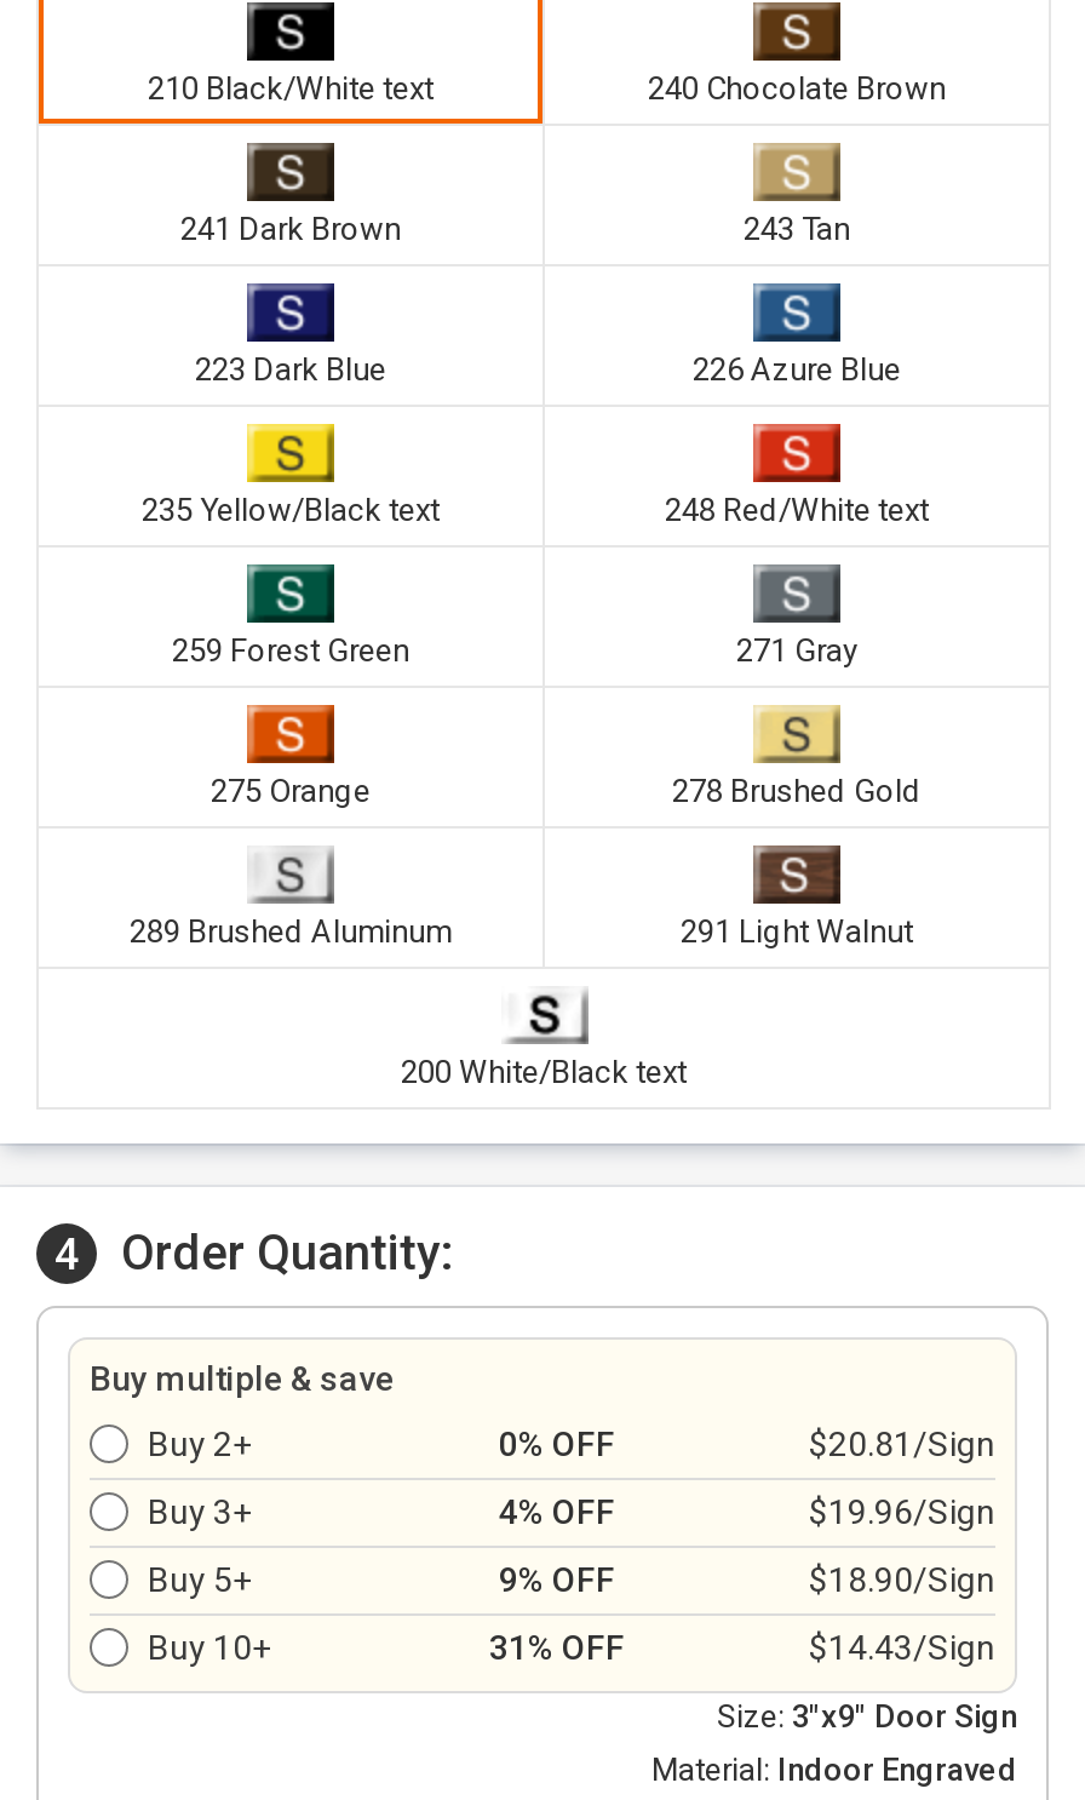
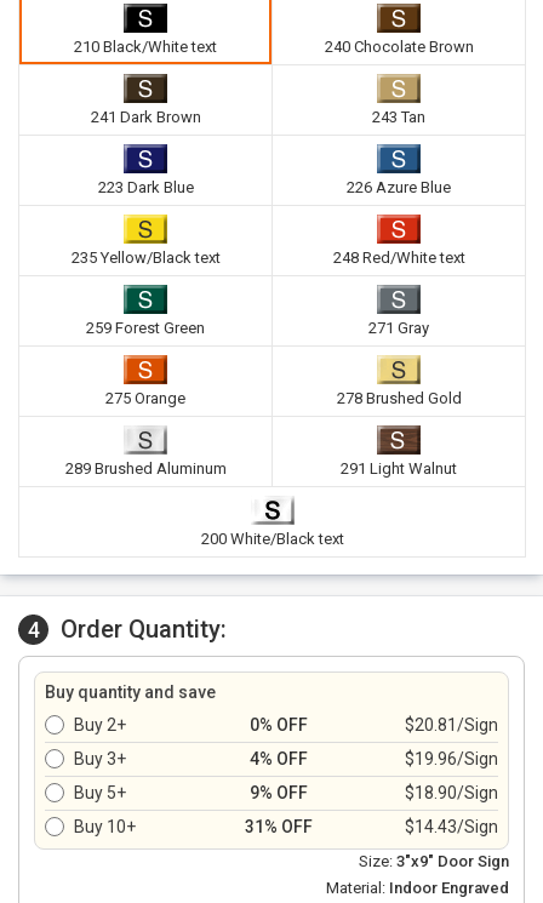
[90,1359,395,1398] Buy multiple & save -> [45,682,216,702] Buy quantity and save

